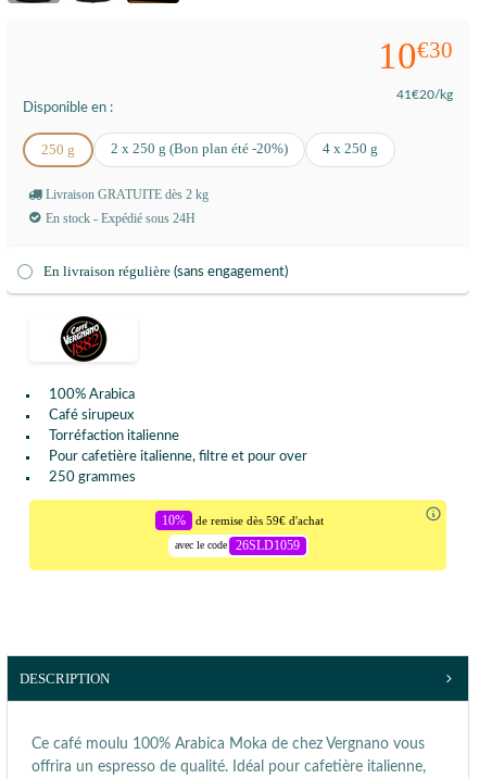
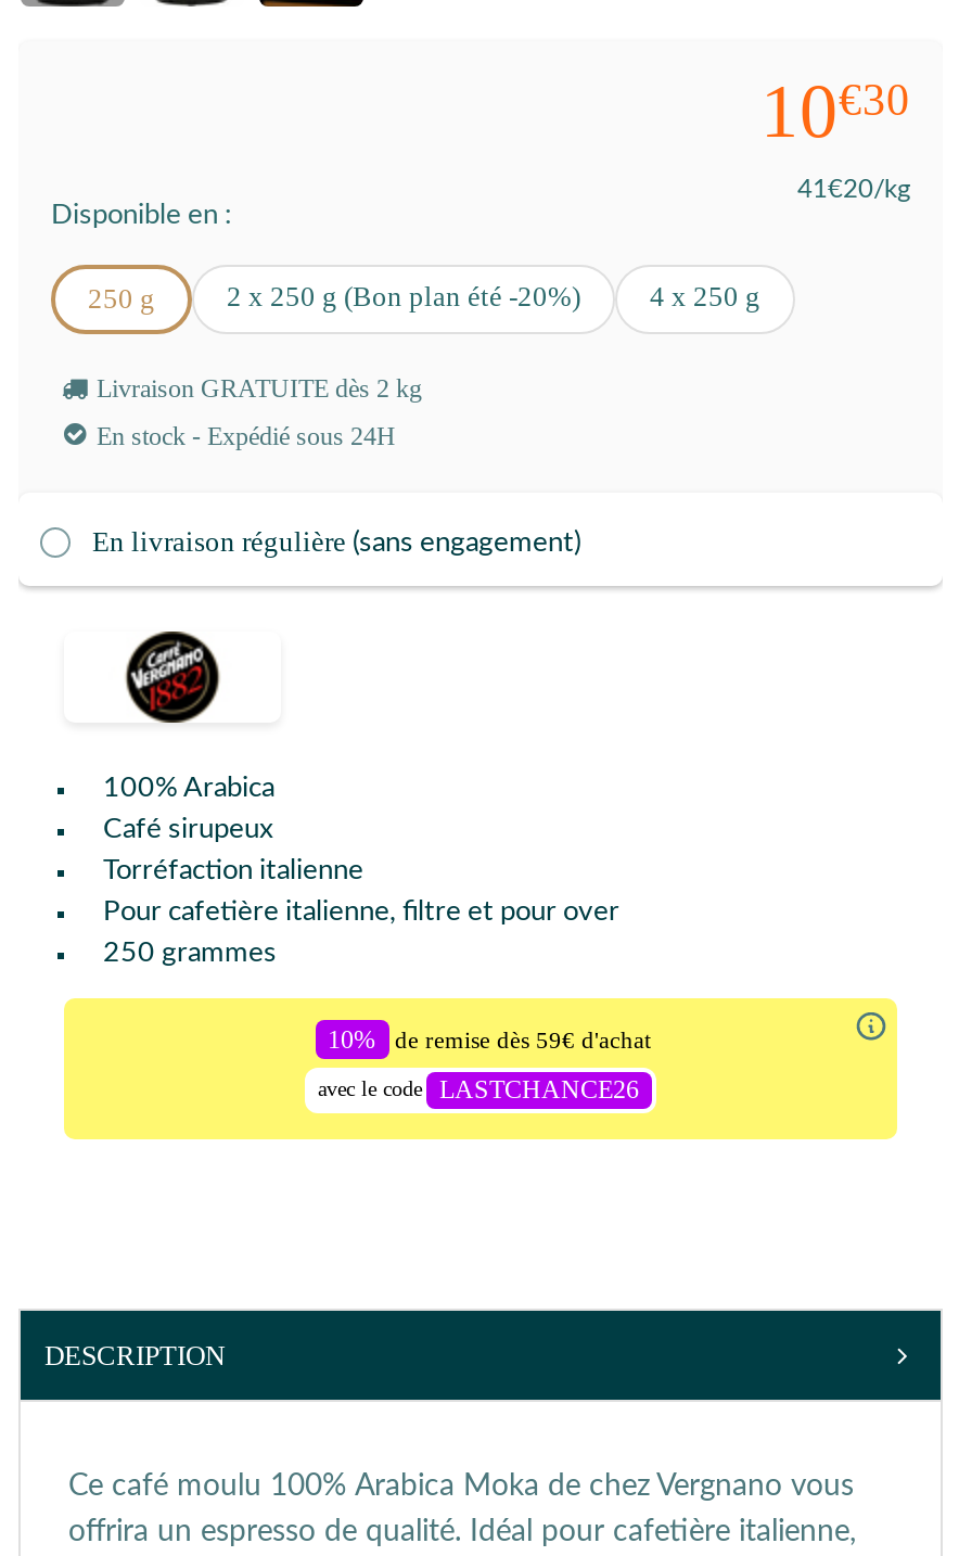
[174,538,299,553] avec le code 26SLD1059 -> [318,1074,639,1104] avec le code LASTCHANCE26

